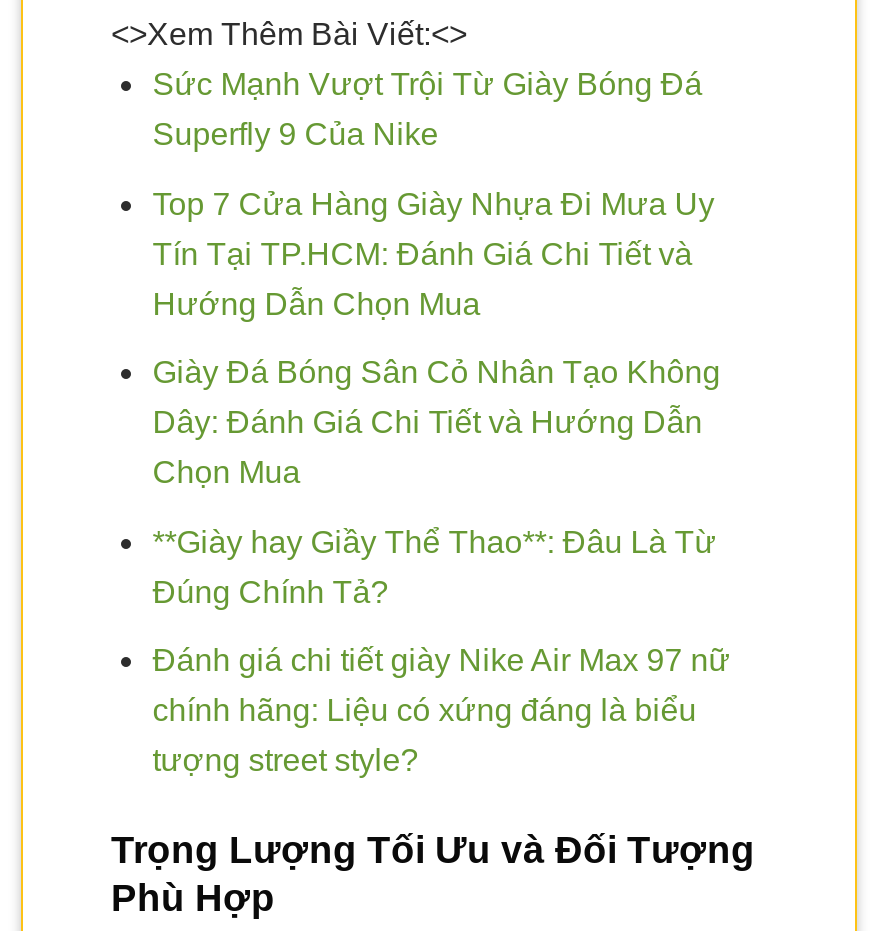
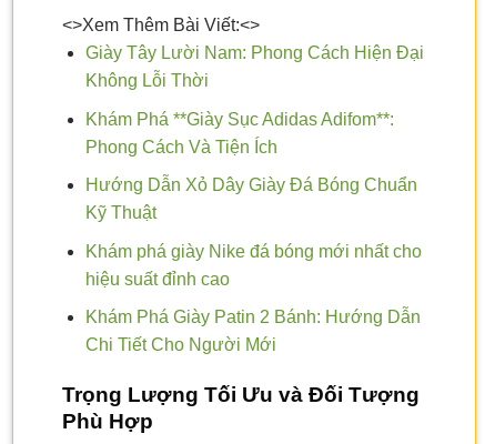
[153,67,731,778] Sức Mạnh Vượt Trội Từ Giày Bóng Đá | Superfly 9 Của Nike | Top 7 Cửa Hàng Giày Nhựa Đi Mưa Uy | Tín Tại TP.HCM: Đánh Giá Chi Tiết và | Hướng Dẫn Chọn Mua | Giày Đá Bóng Sân Cỏ Nhân Tạo Không | Dây: Đánh Giá Chi Tiết và Hướng Dẫn | Chọn Mua | **Giày hay Giầy Thể Thao**: Đâu Là Từ | Đúng Chính Tả? | Đánh giá chi tiết giày Nike Air Max 97 nữ | chính hãng: Liệu có xứng đáng là biểu | tượng street style? -> [85,43,424,354] Giày Tây Lười Nam: Phong Cách Hiện Đại | Không Lỗi Thời | Khám Phá **Giày Sục Adidas Adifom**: | Phong Cách Và Tiện Ích | Hướng Dẫn Xỏ Dây Giày Đá Bóng Chuẩn | Kỹ Thuật | Khám phá giày Nike đá bóng mới nhất cho | hiệu suất đỉnh cao | Khám Phá Giày Patin 2 Bánh: Hướng Dẫn | Chi Tiết Cho Người Mới

